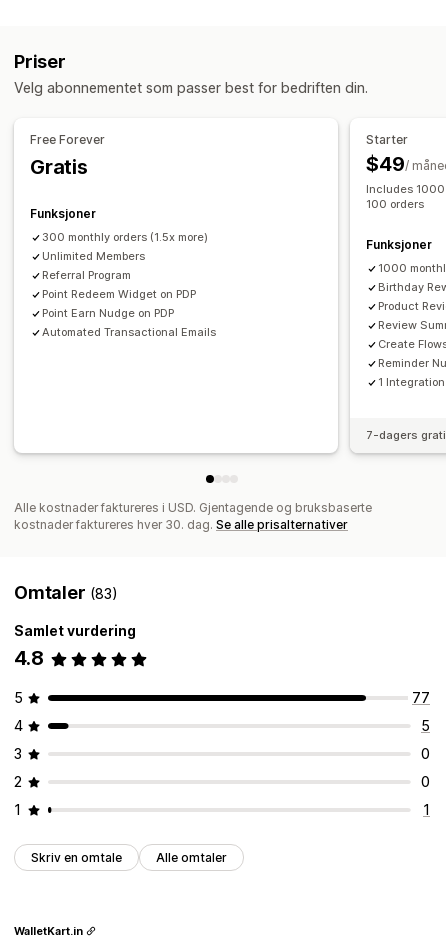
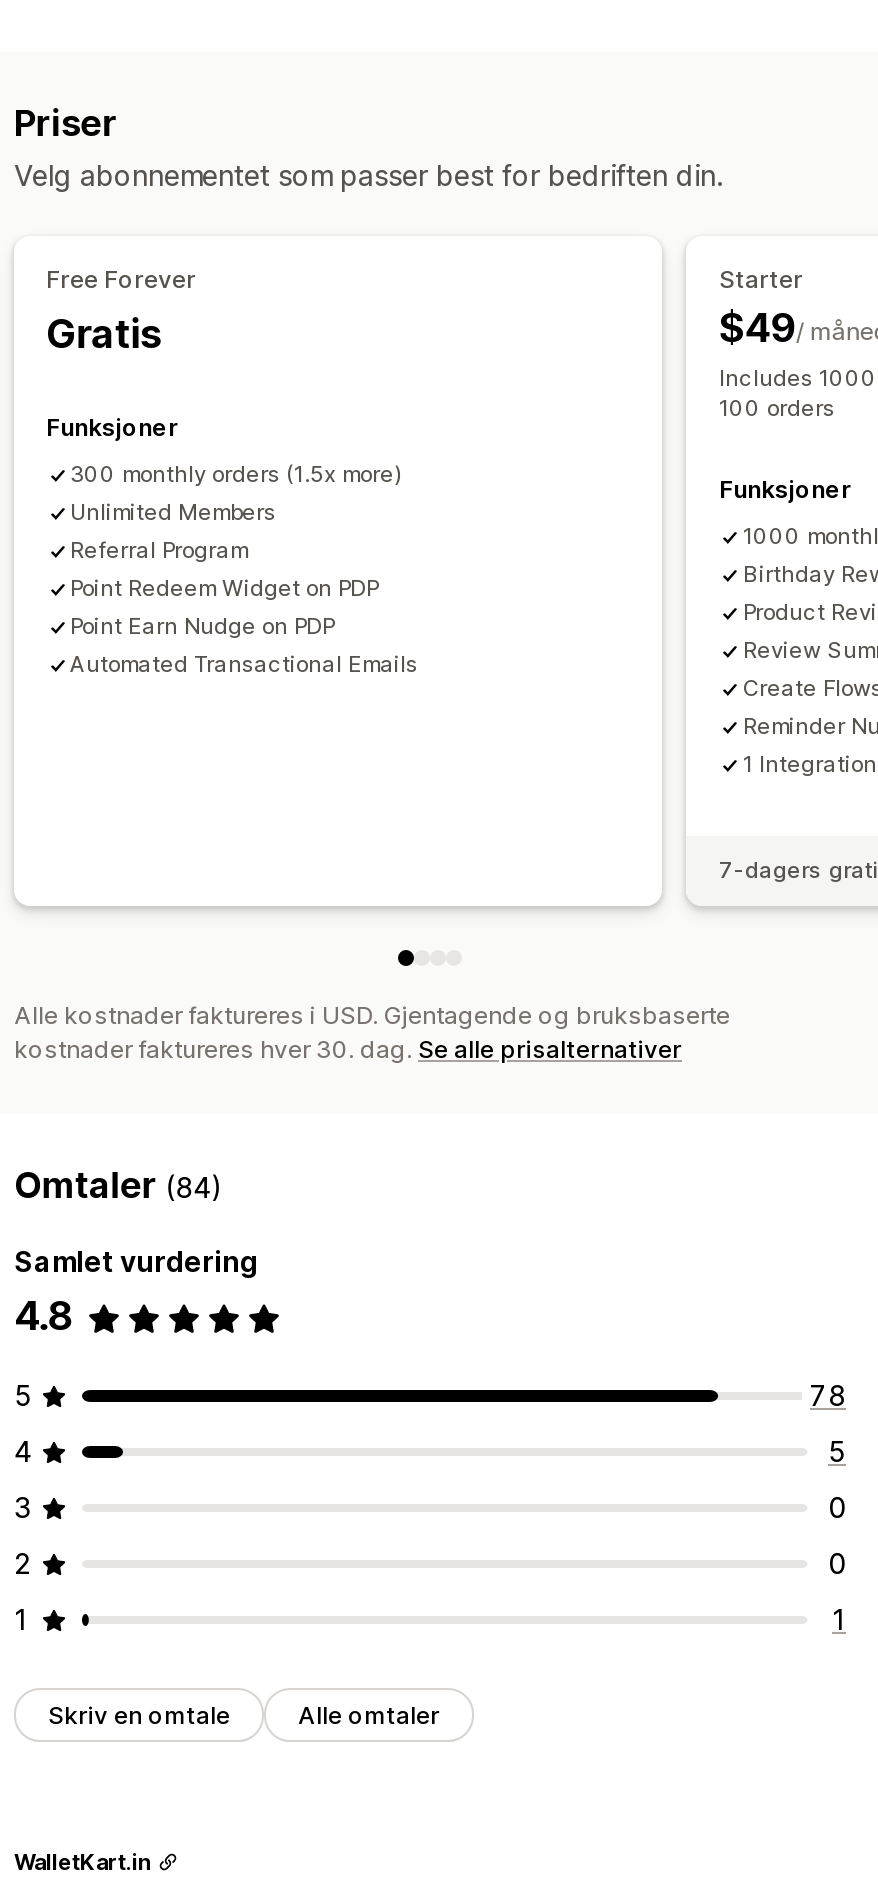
[14,582,118,603] Omtaler (83) -> [14,1165,223,1207] Omtaler (84)
[412,689,430,706] 77 -> [810,1379,846,1413] 78

